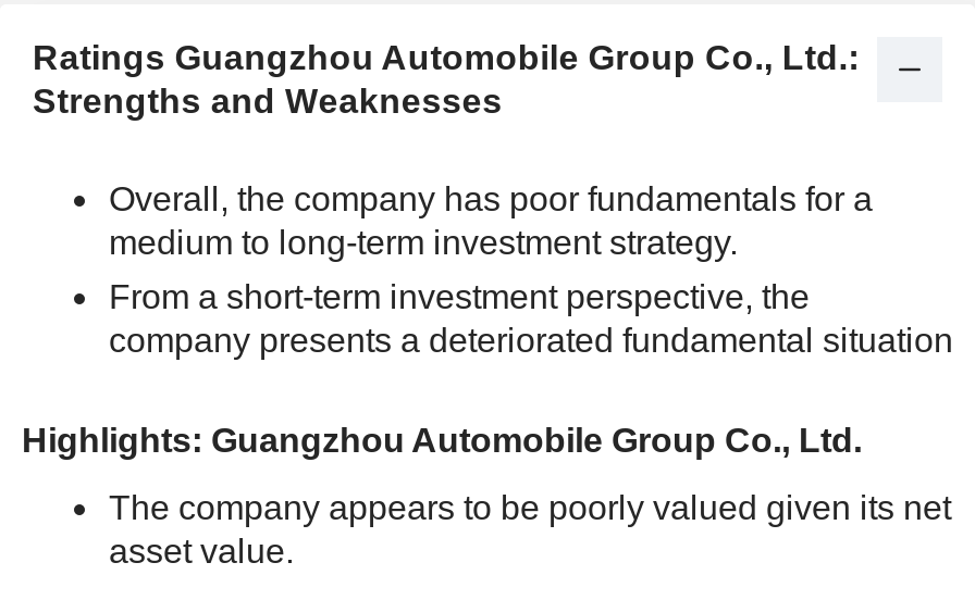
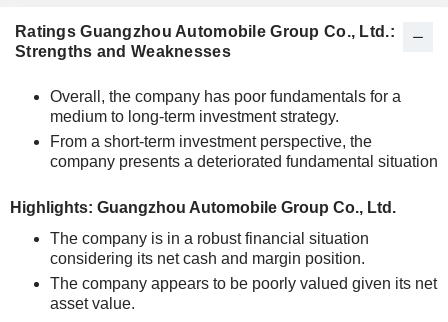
none -> [50,230,369,267] The company is in a robust financial situation | considering its net cash and margin position.

